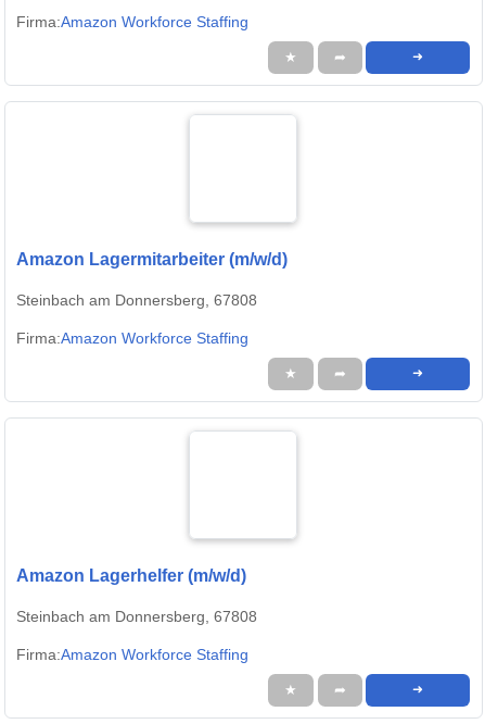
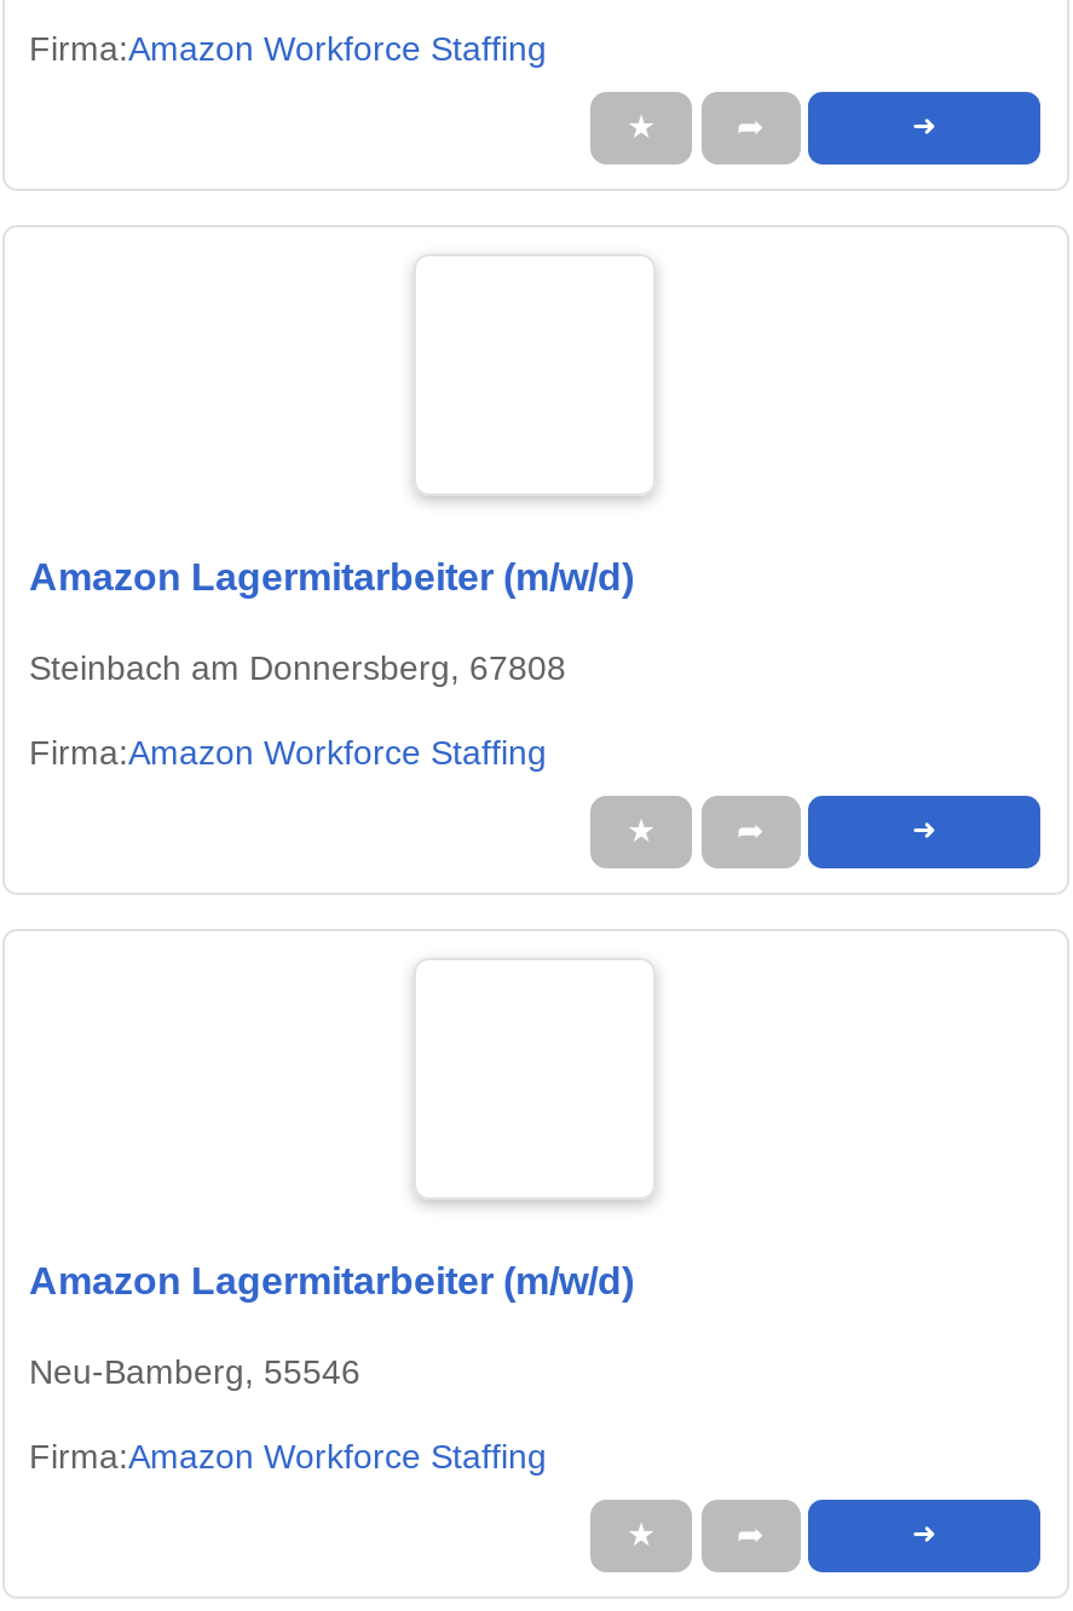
[16,567,246,585] Amazon Lagerhelfer (m/w/d) -> [29,1261,634,1302] Amazon Lagermitarbeiter (m/w/d)
[16,608,257,625] Steinbach am Donnersberg, 67808 -> [29,1352,360,1391] Neu-Bamberg, 55546

